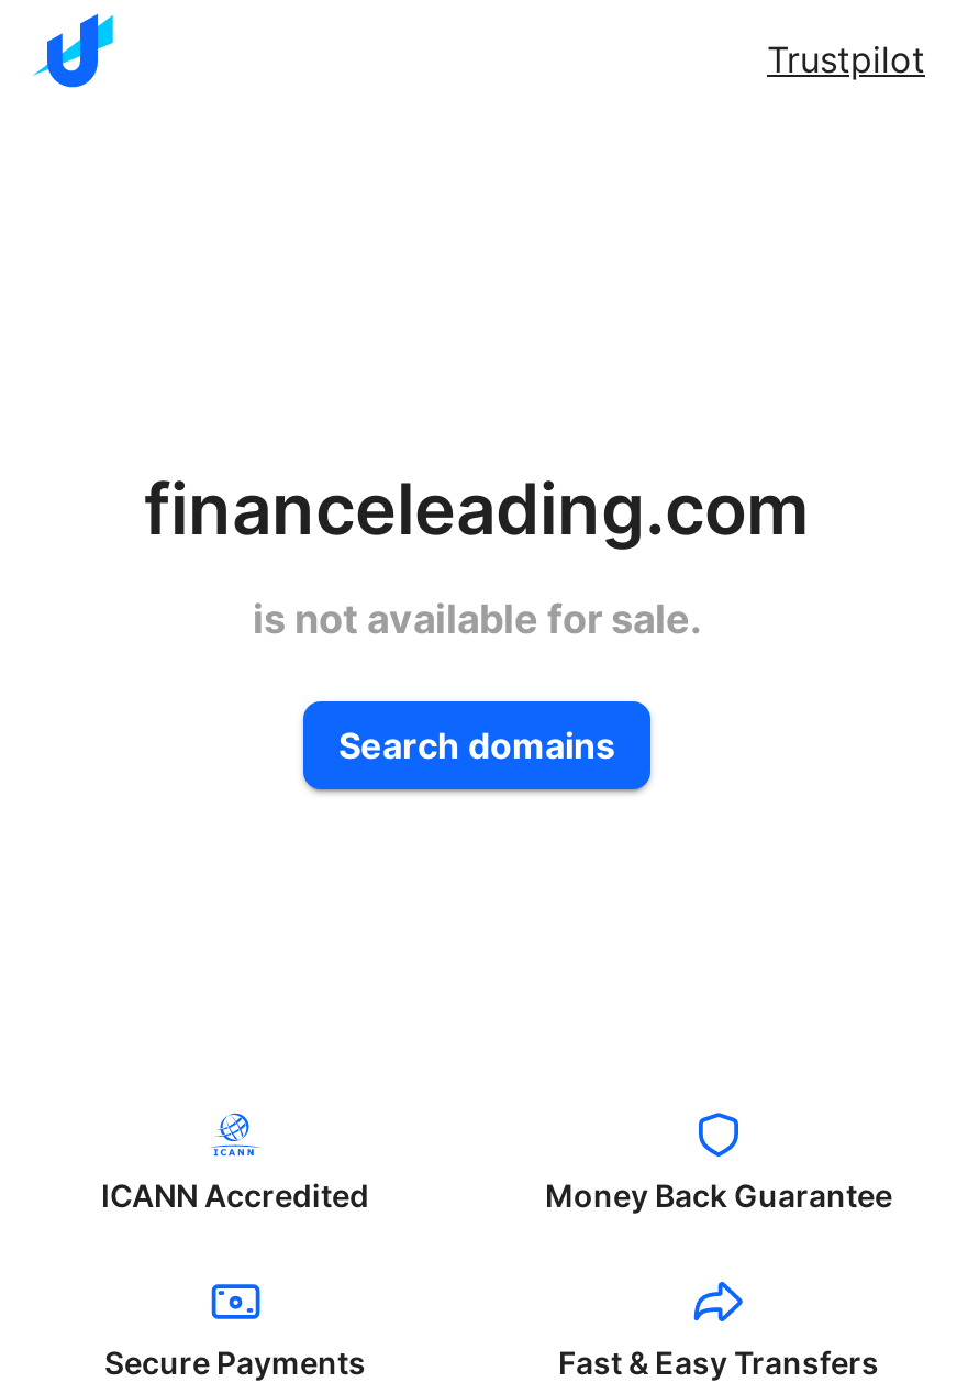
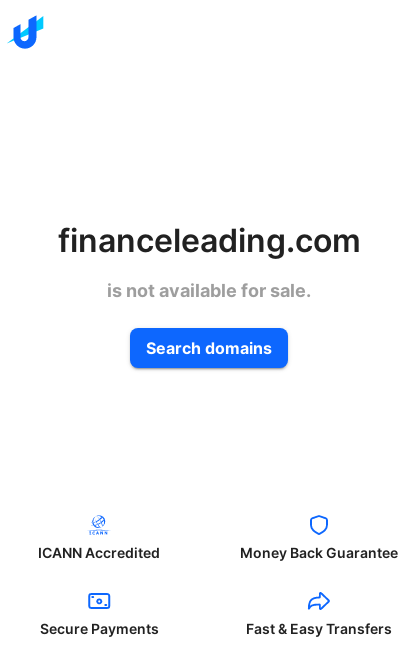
[767,37,925,81] Trustpilot -> none

